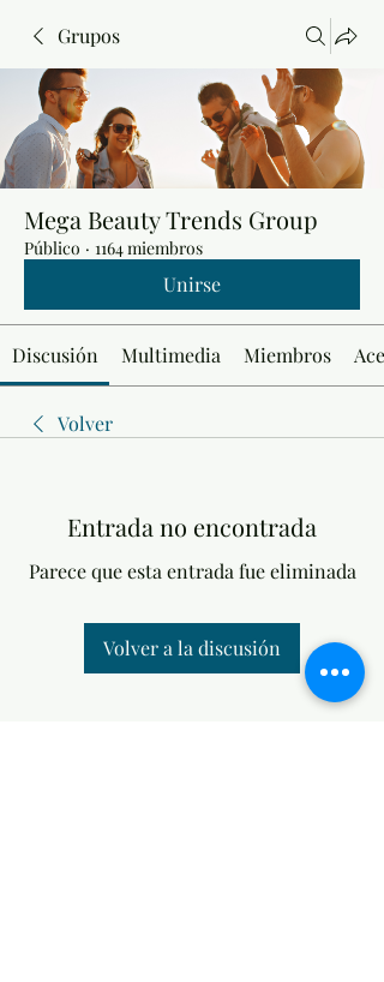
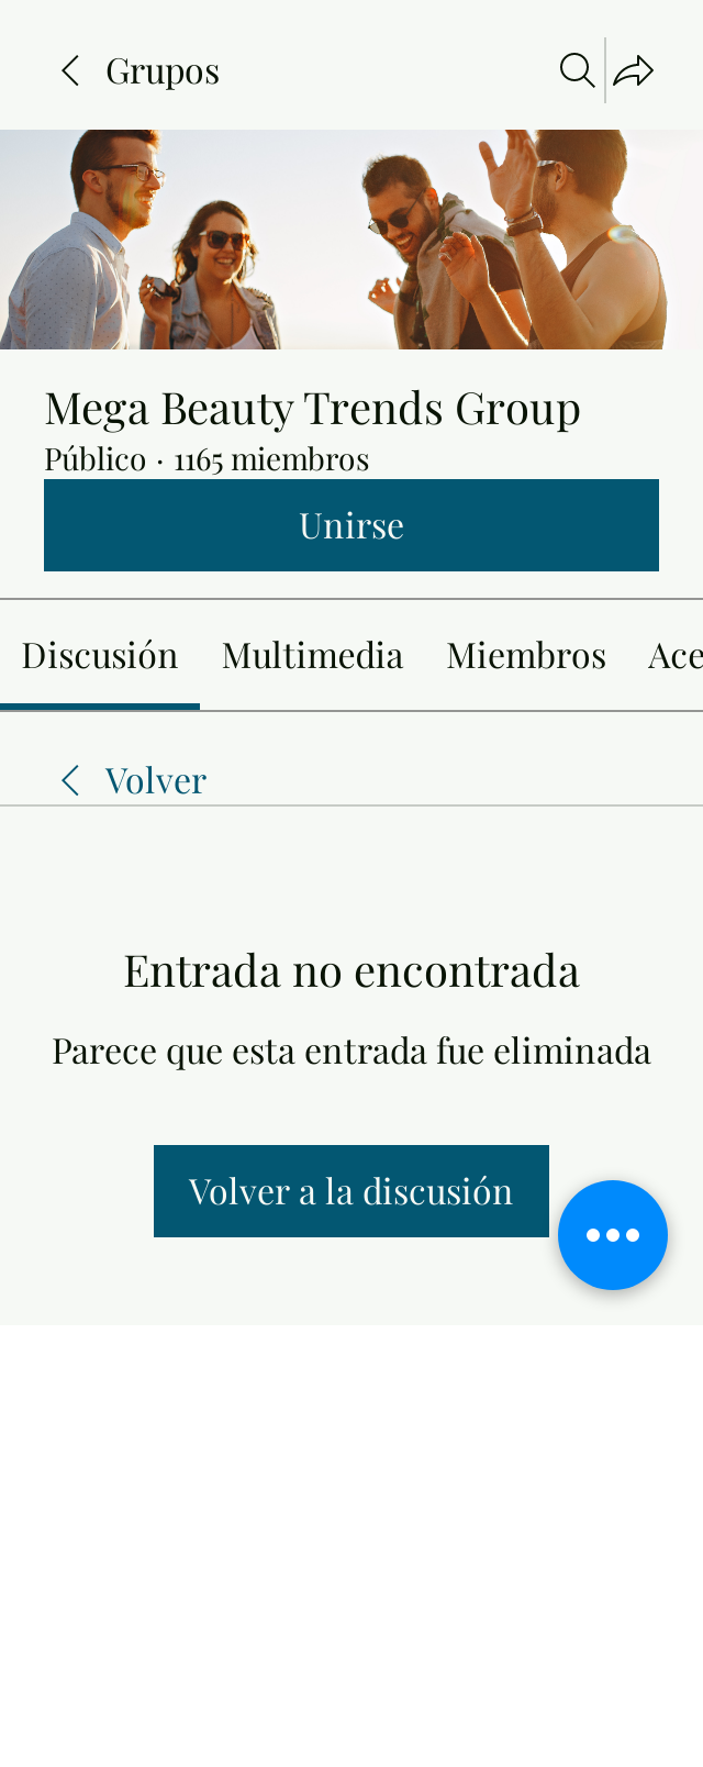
[24,236,203,259] Público · 1164 miembros -> [44,437,369,479] Público · 1165 miembros

